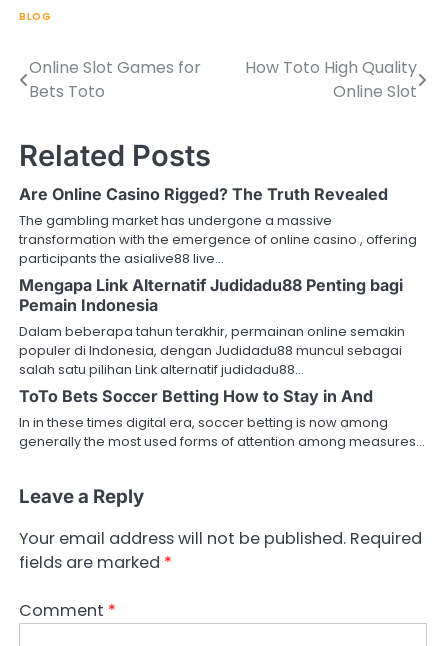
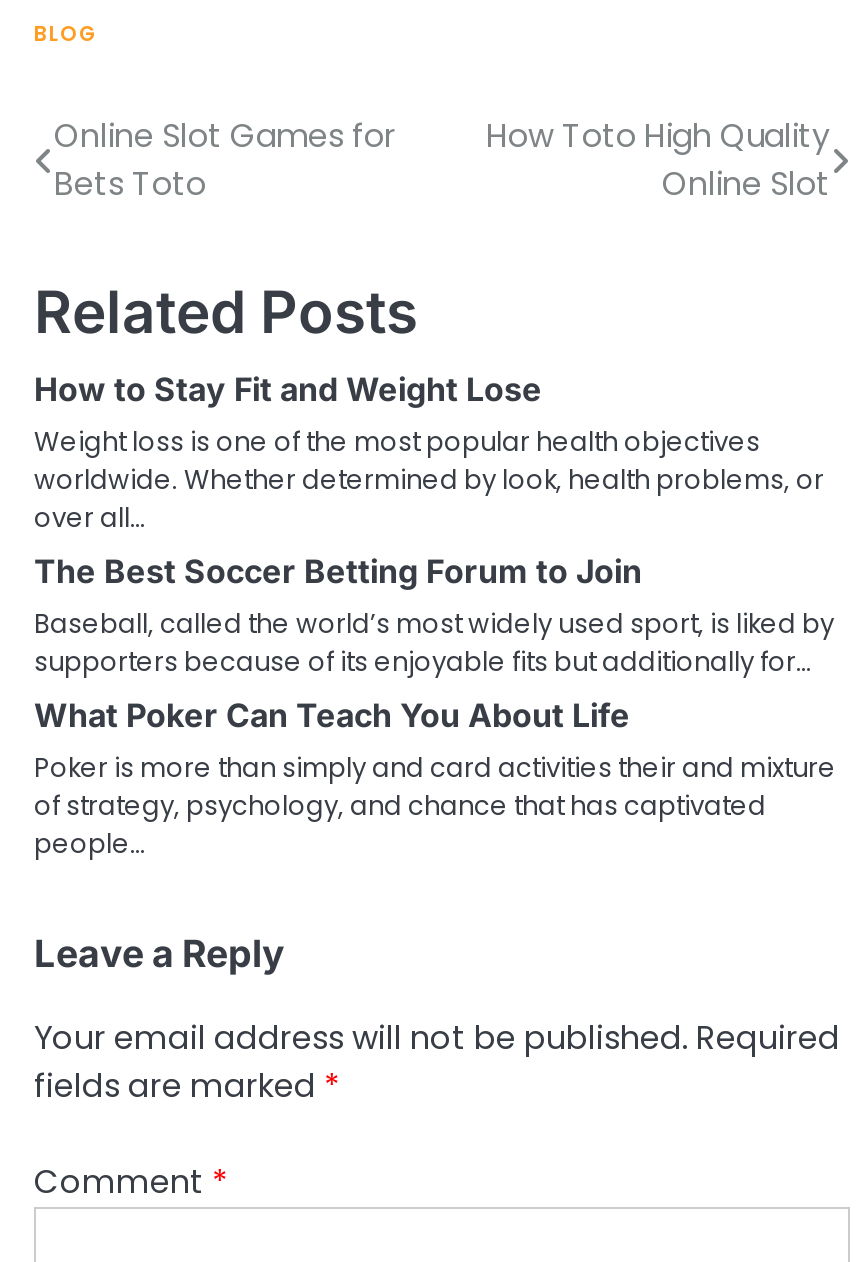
[19,184,425,451] Are Online Casino Rigged? The Truth Revealed | The gambling market has undergone a massive | transformation with the emergence of online casino , offering | participants the asialive88 live… | Mengapa Link Alternatif Judidadu88 Penting bagi | Pemain Indonesia | Dalam beberapa tahun terakhir, permainan online semakin | populer di Indonesia, dengan Judidadu88 muncul sebagai | salah satu pilihan Link alternatif judidadu88… | ToTo Bets Soccer Betting How to Stay in And | In in these times digital era, soccer betting is now among | generally the most used forms of attention among measures… -> [34,369,836,863] How to Stay Fit and Weight Lose | Weight loss is one of the most popular health objectives | worldwide. Whether determined by look, health problems, or | over all… | The Best Soccer Betting Forum to Join | Baseball, called the world’s most widely used sport, is liked by | supporters because of its enjoyable fits but additionally for… | What Poker Can Teach You About Life | Poker is more than simply and card activities their and mixture | of strategy, psychology, and chance that has captivated | people…

